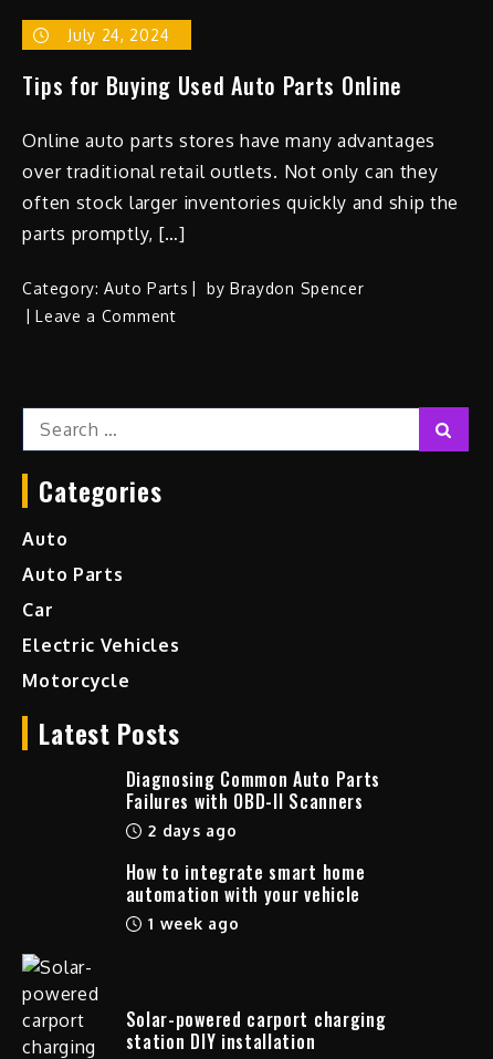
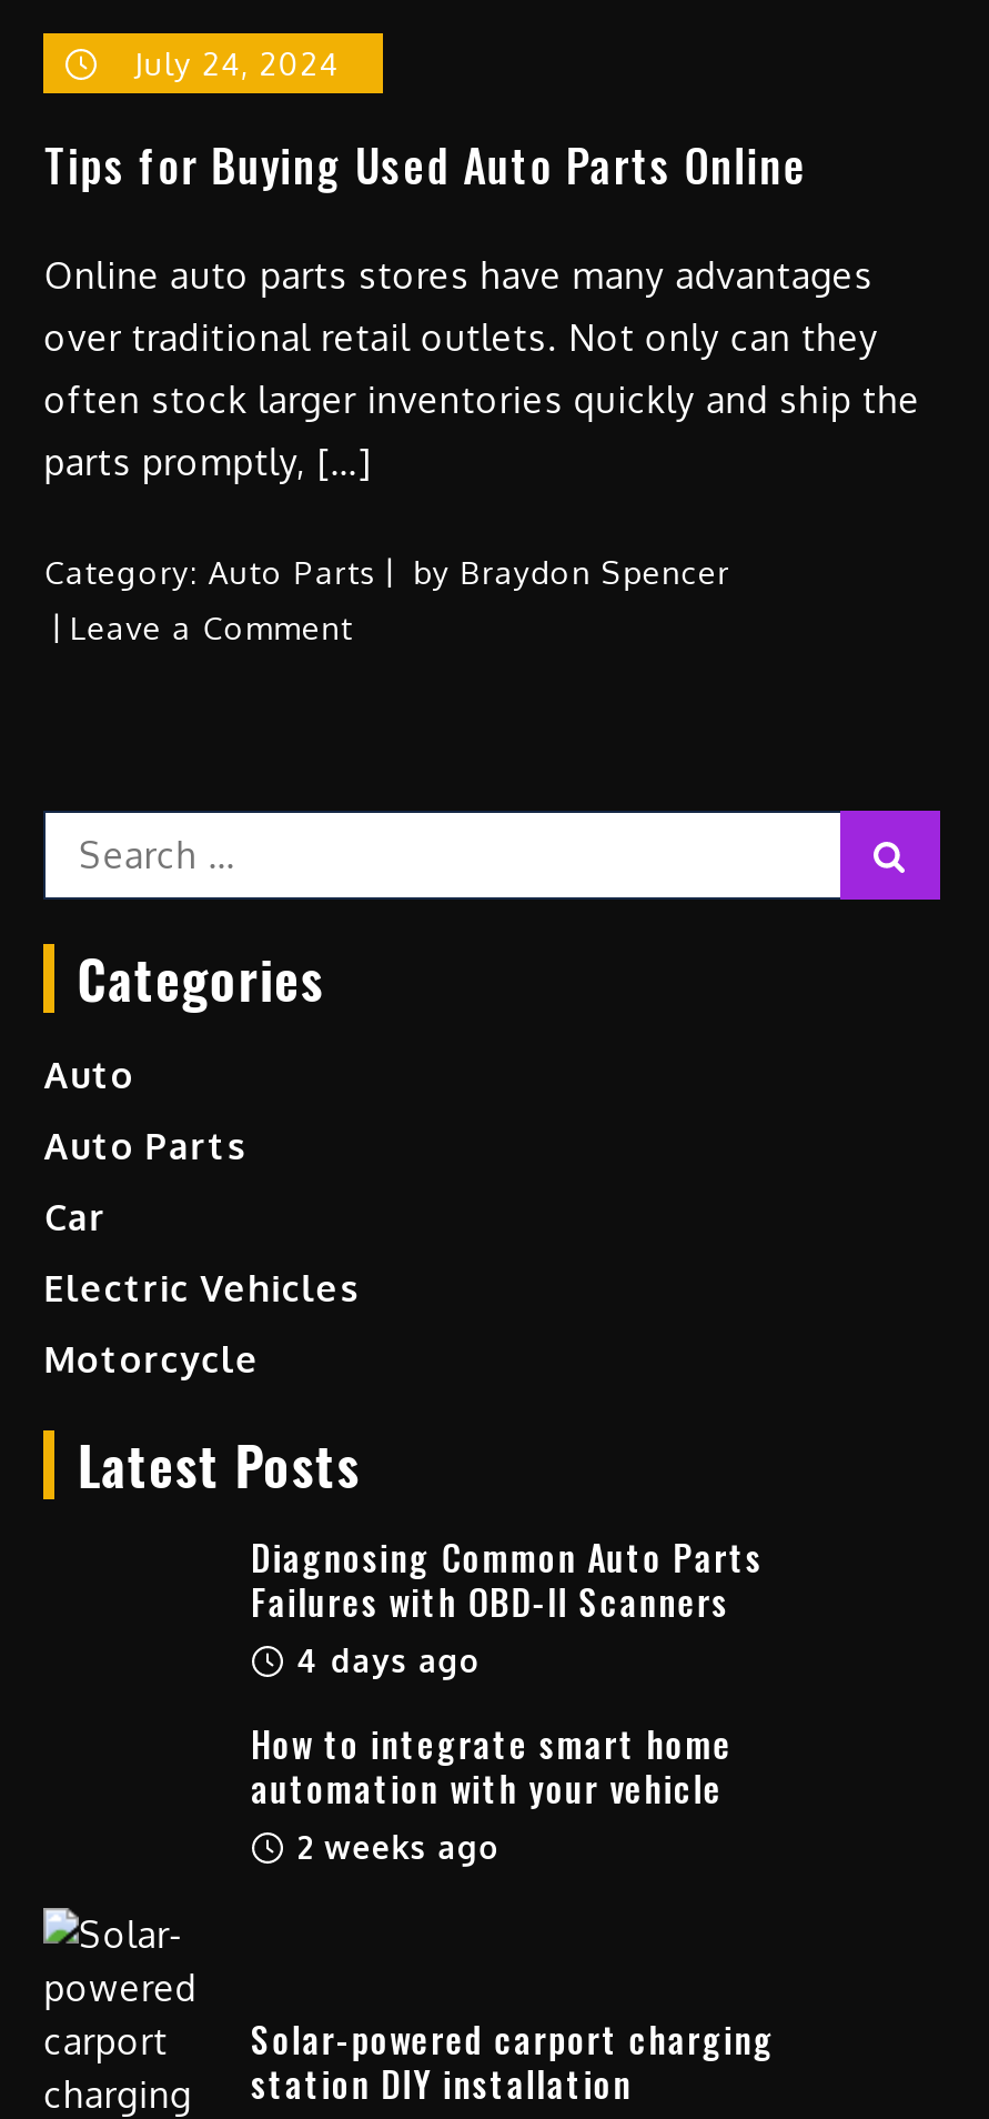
[143,821,237,839] 2 days ago -> [286,1641,481,1678] 4 days ago
[143,914,239,932] 1 week ago -> [286,1827,500,1865] 2 weeks ago

